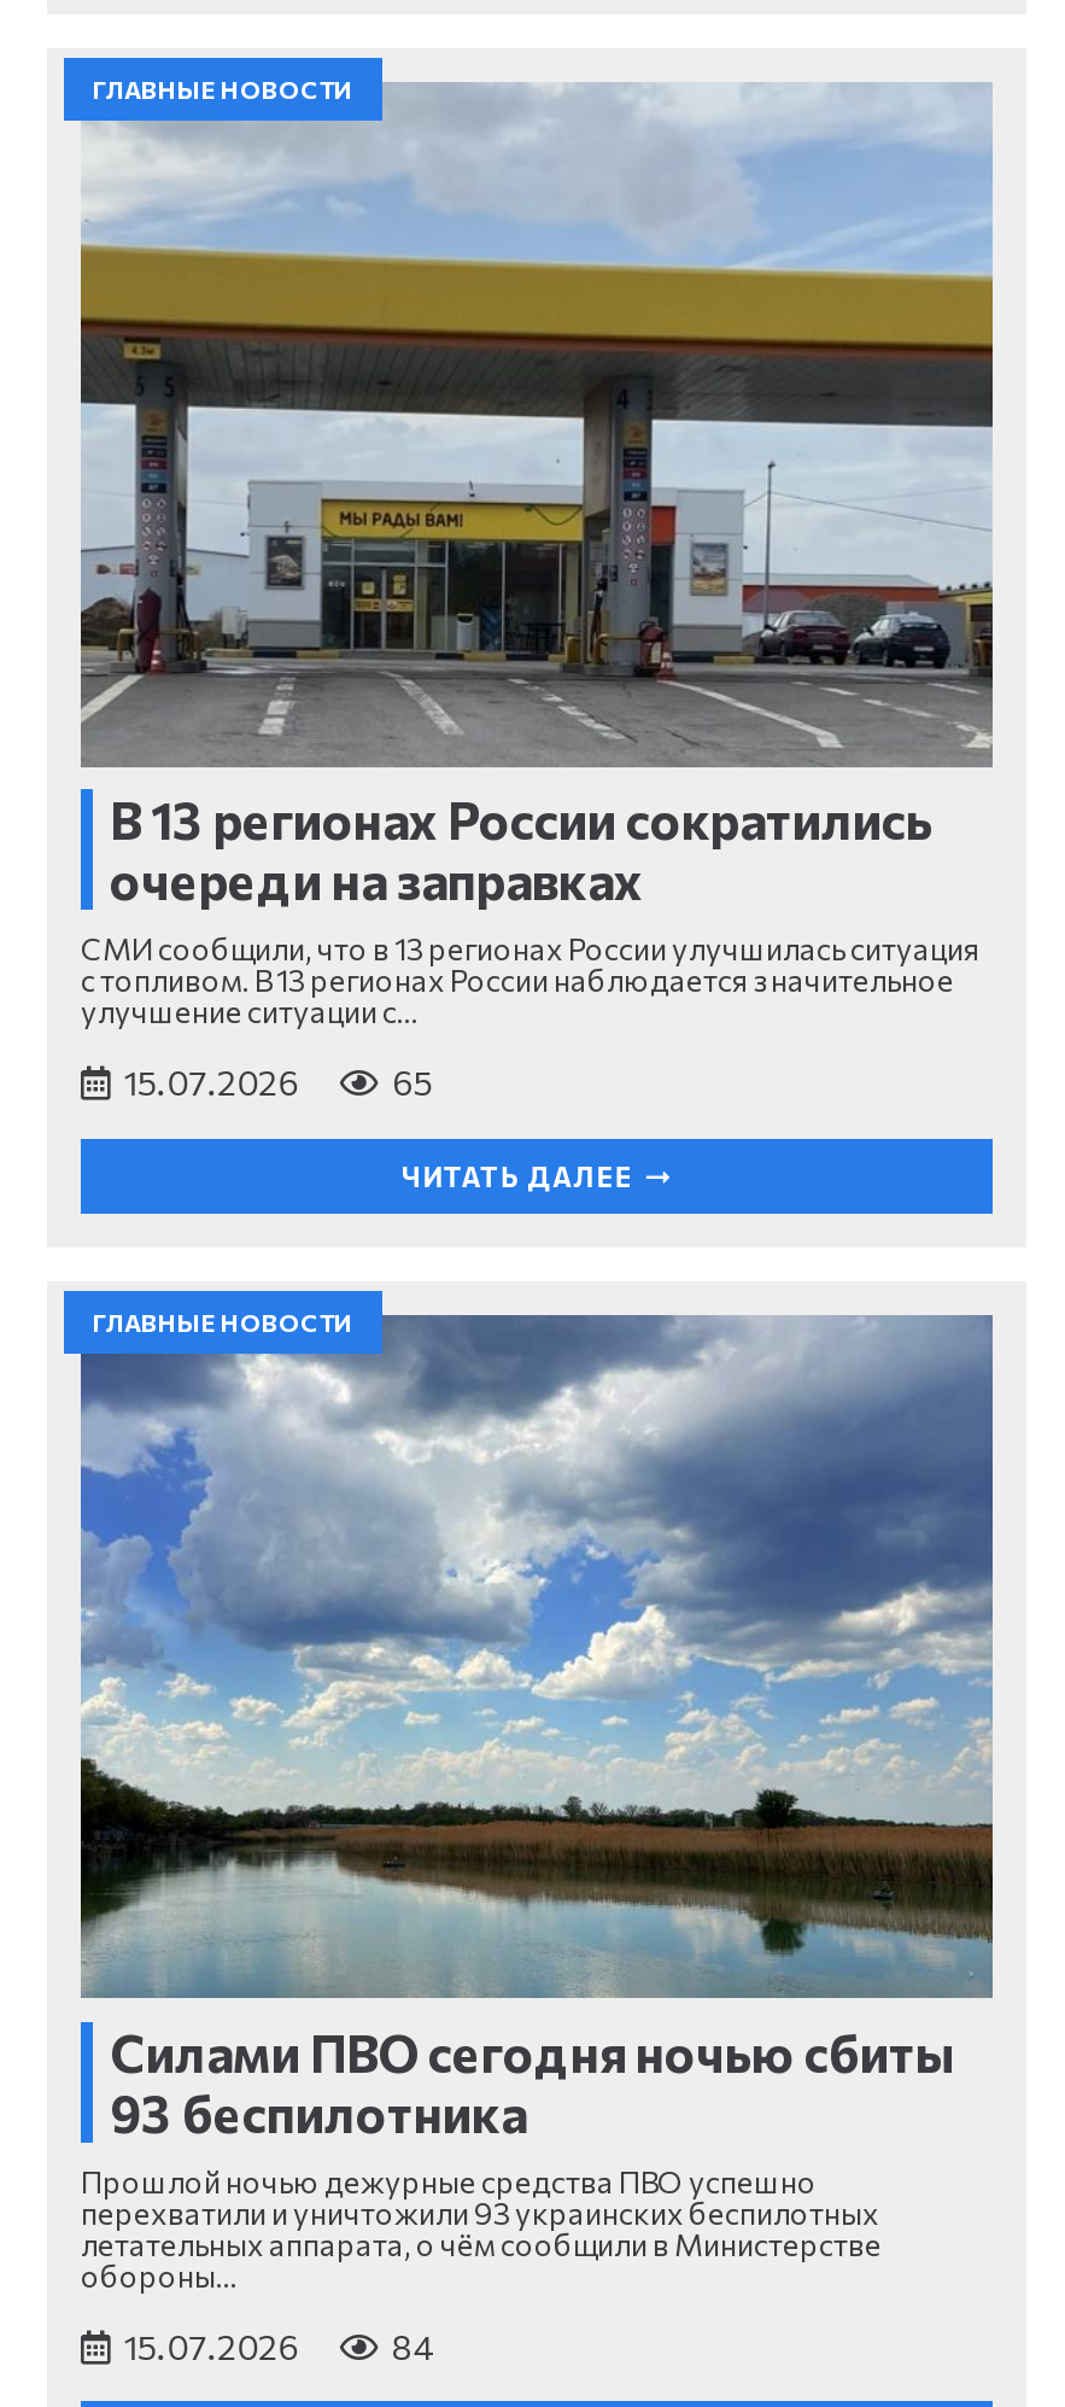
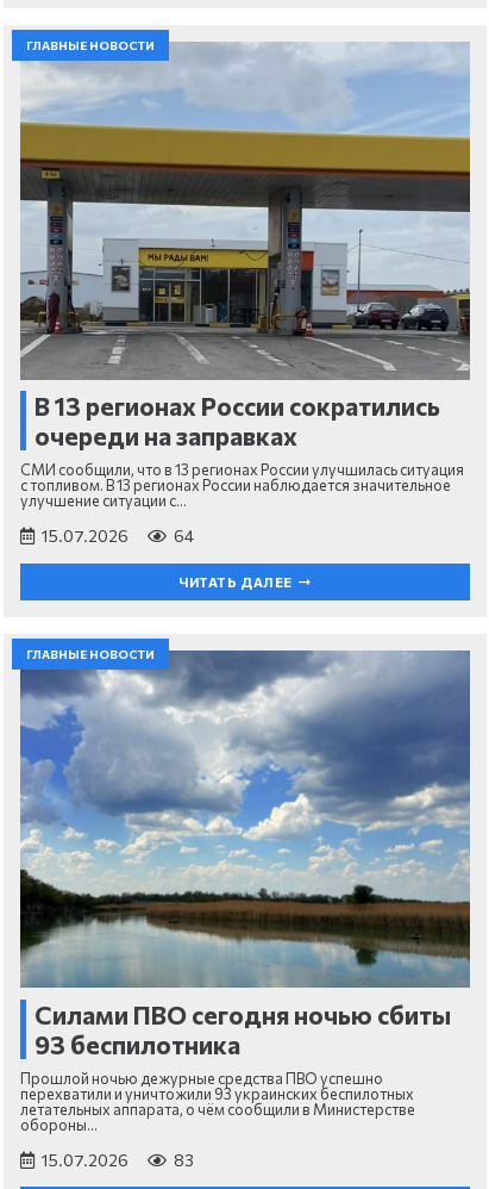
[392,1062,433,1103] 65 -> [174,526,194,546] 64
[392,2325,433,2366] 84 -> [174,1149,194,1170] 83

